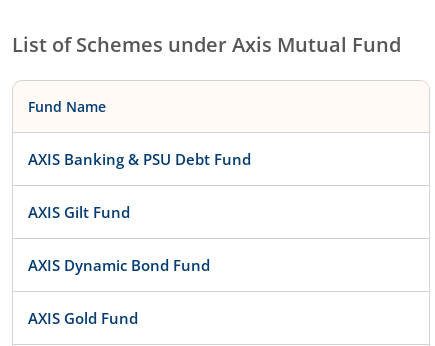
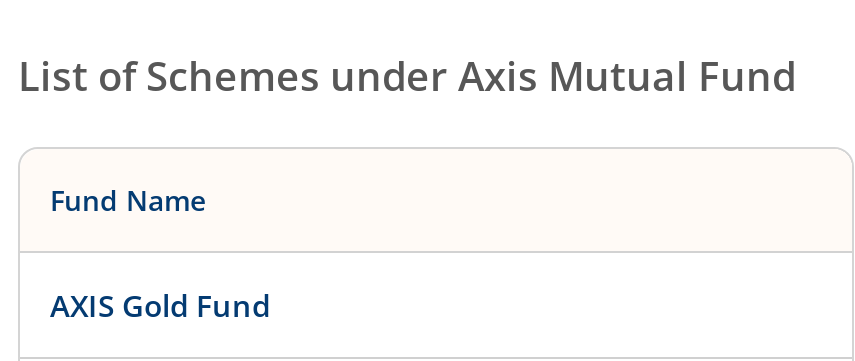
[28,149,251,275] AXIS Banking & PSU Debt Fund | AXIS Gilt Fund | AXIS Dynamic Bond Fund -> none

